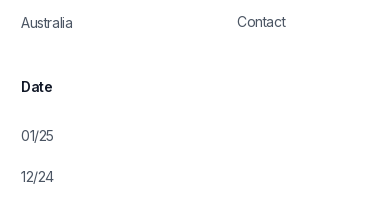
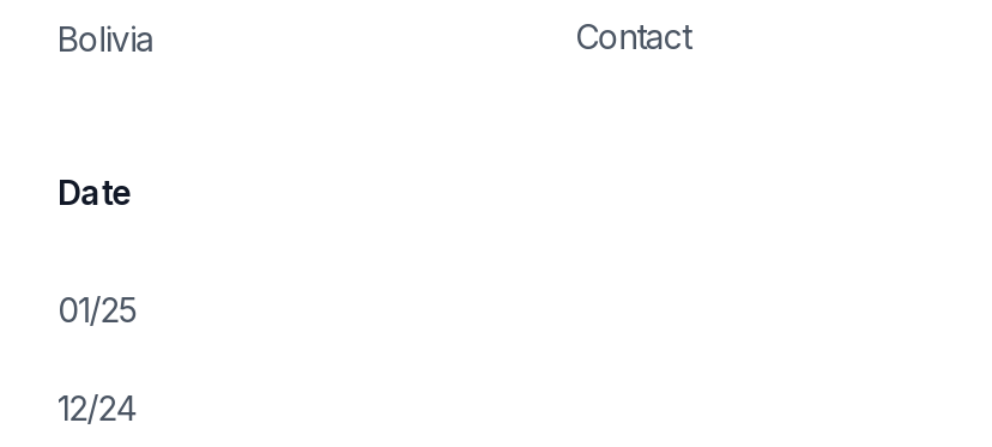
[21,14,72,31] Australia -> [58,19,154,60] Bolivia

